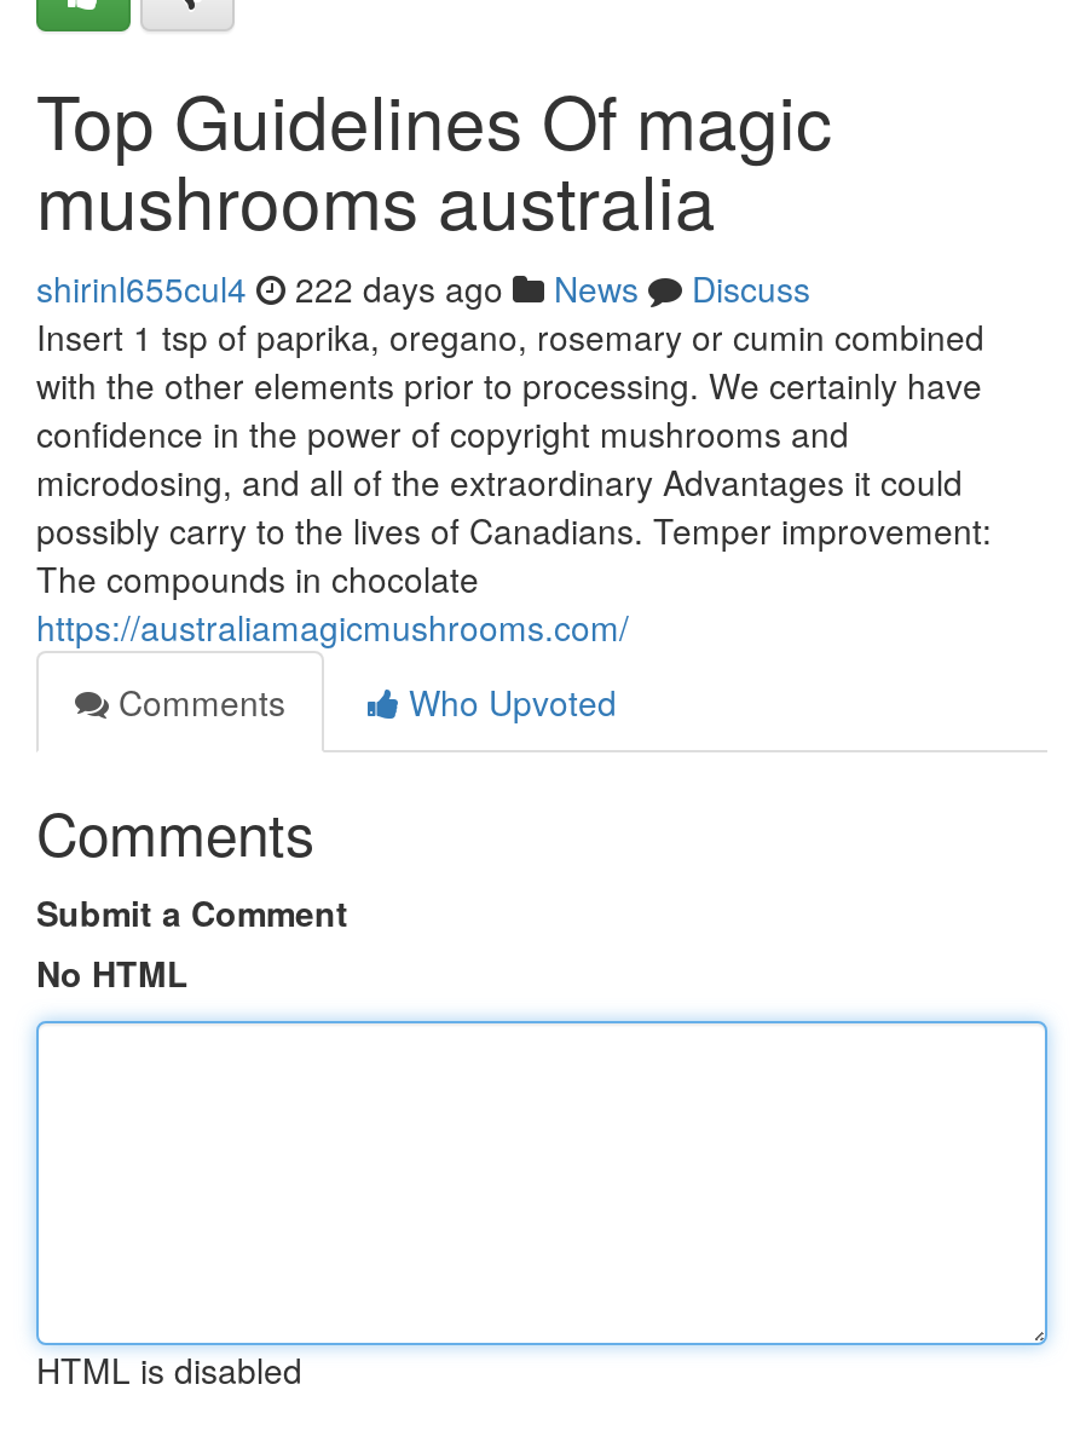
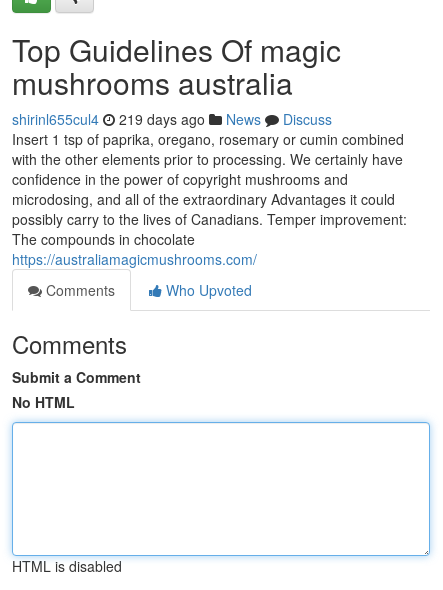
[36,264,810,312] shirinl655cul4 222 days ago News Discuss -> [12,109,332,129] shirinl655cul4 219 days ago News Discuss

